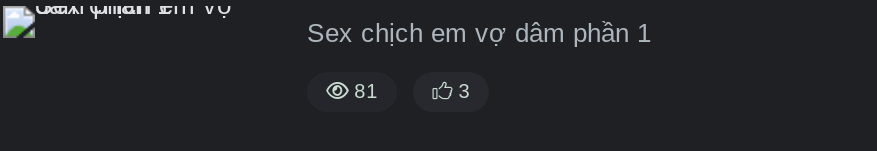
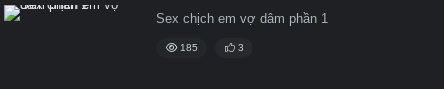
[348,81,378,103] 81 -> [177,42,198,53] 185

